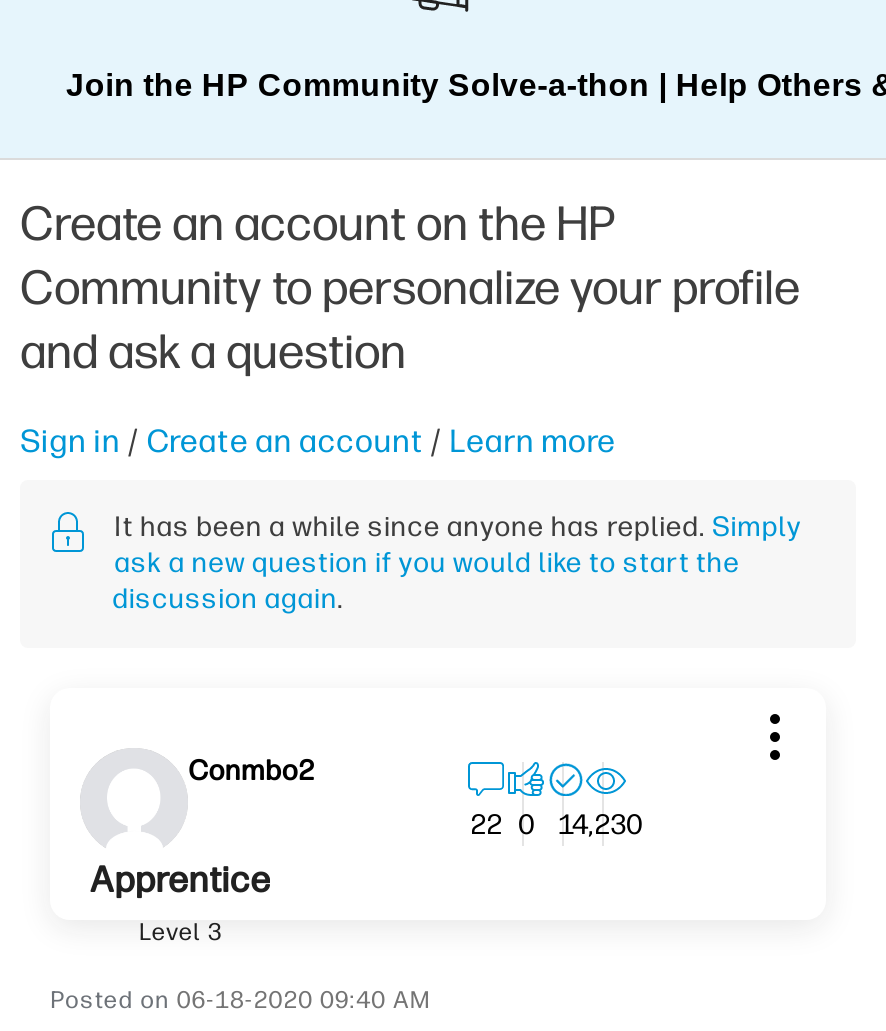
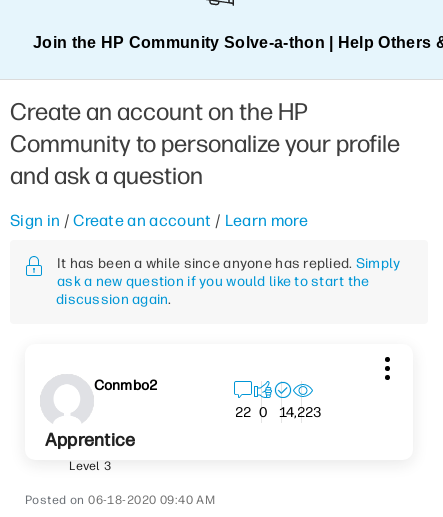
[470,807,642,842] 22 0 14,230 -> [235,403,321,421] 22 0 14,223

